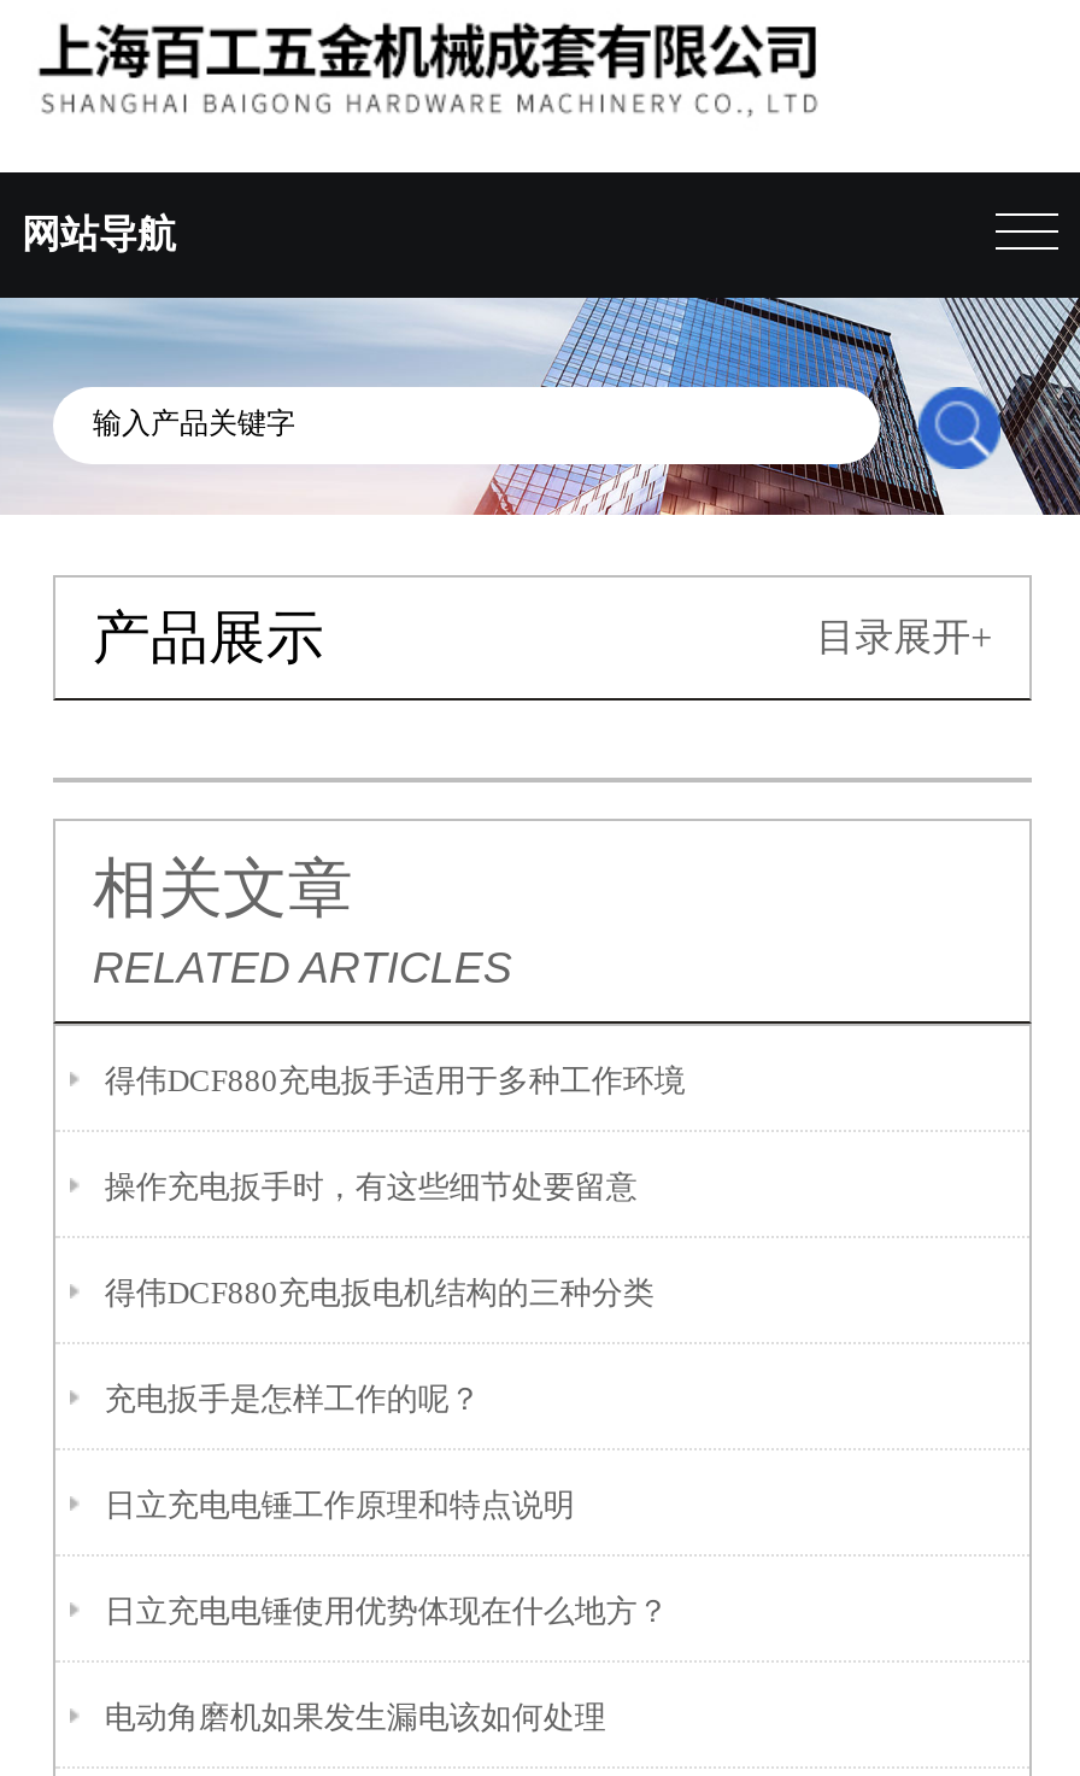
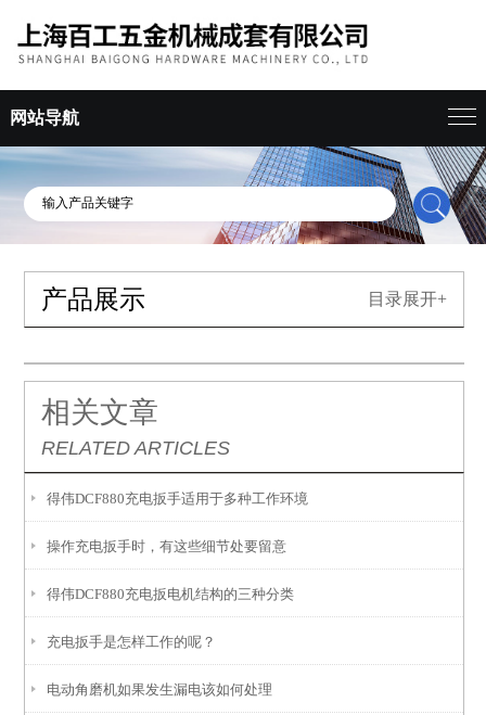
[105,1486,669,1628] 日立充电电锤工作原理和特点说明 | 日立充电电锤使用优势体现在什么地方？ -> none

